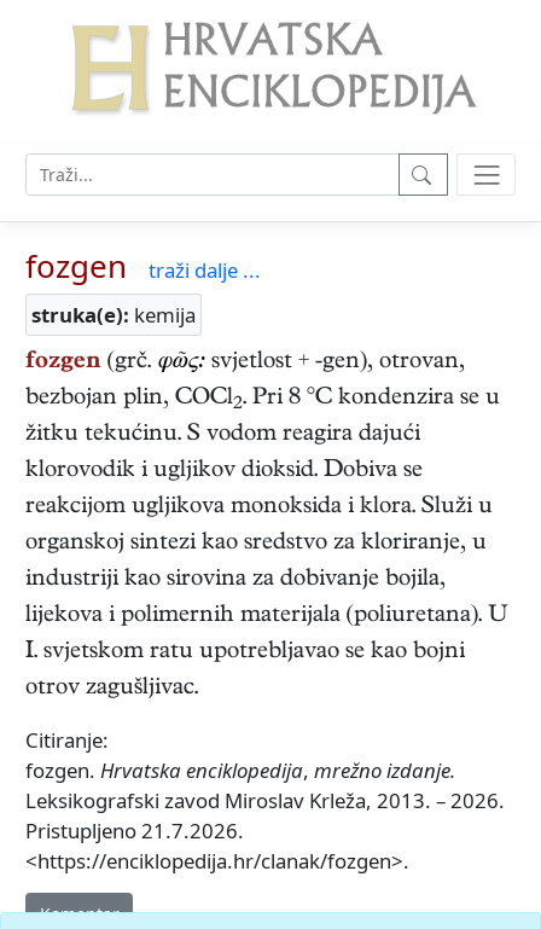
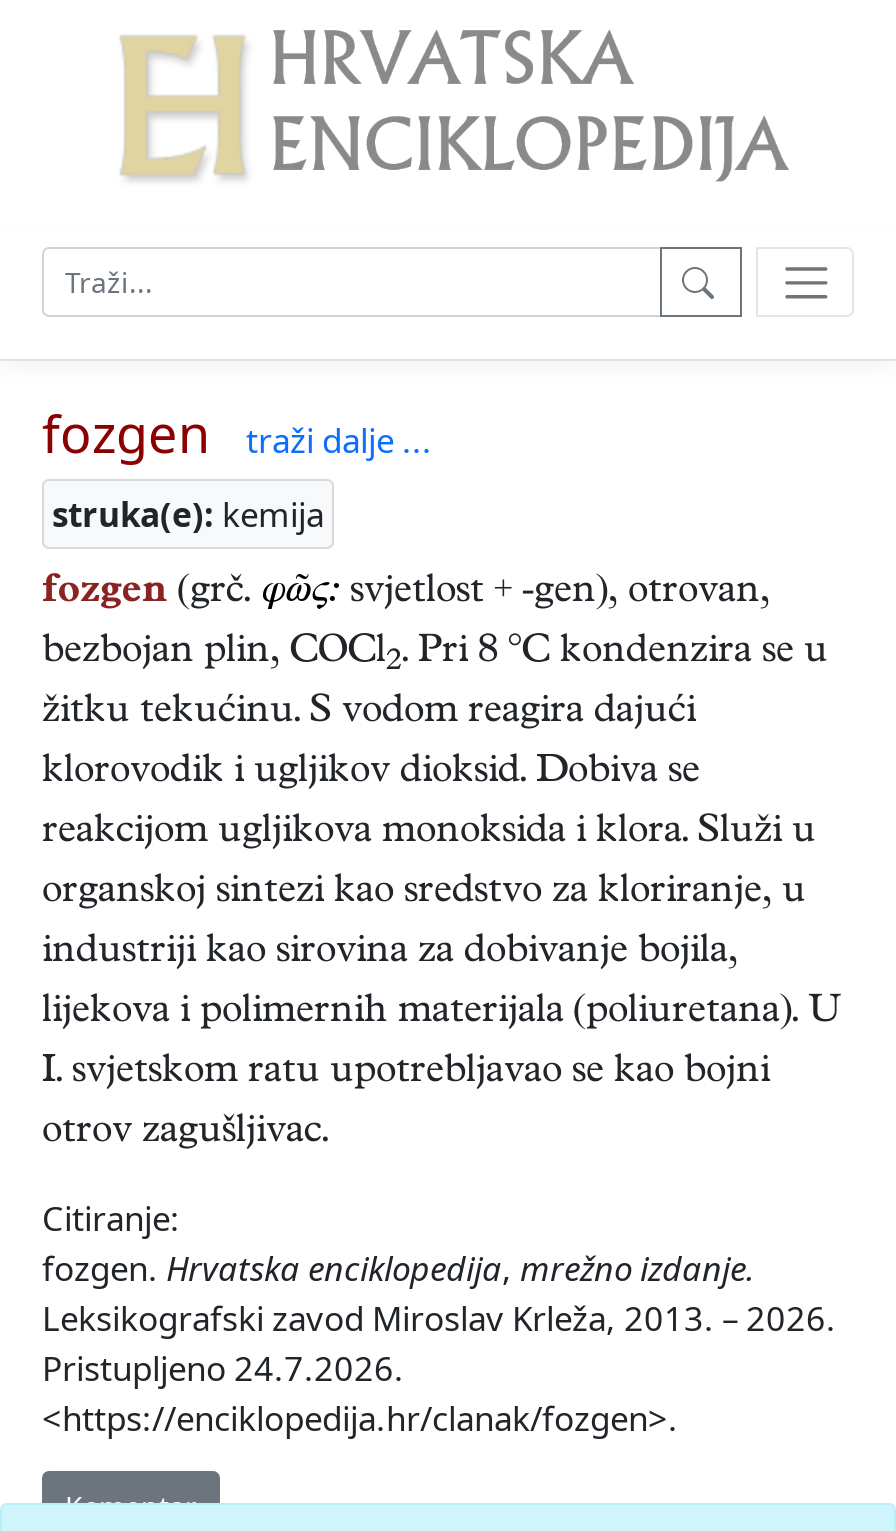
[25,817,244,845] Pristupljeno 21.7.2026. -> [42,1345,404,1391] Pristupljeno 24.7.2026.

